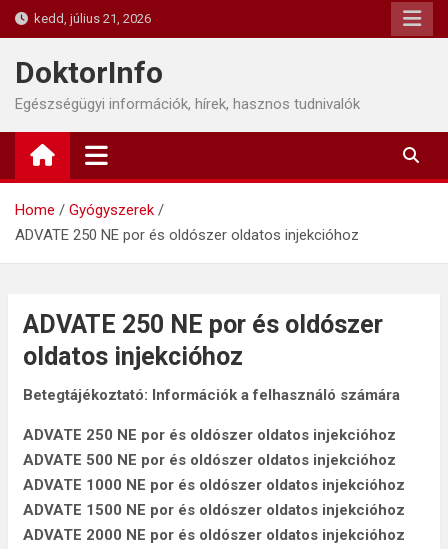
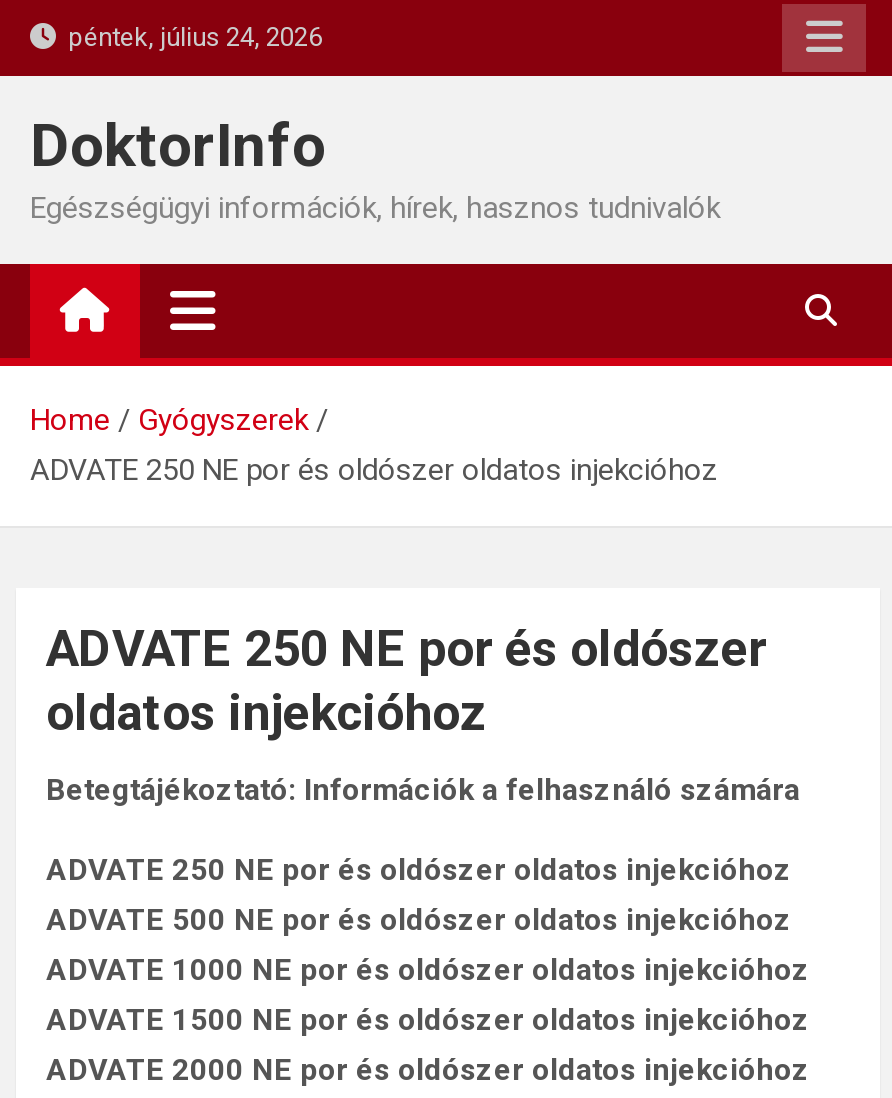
[28,11,151,26] kedd, július 21, 2026 -> [56,22,322,52] péntek, július 24, 2026

